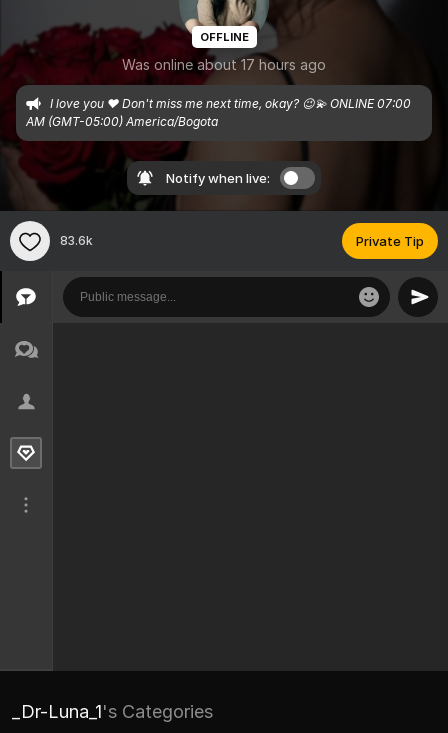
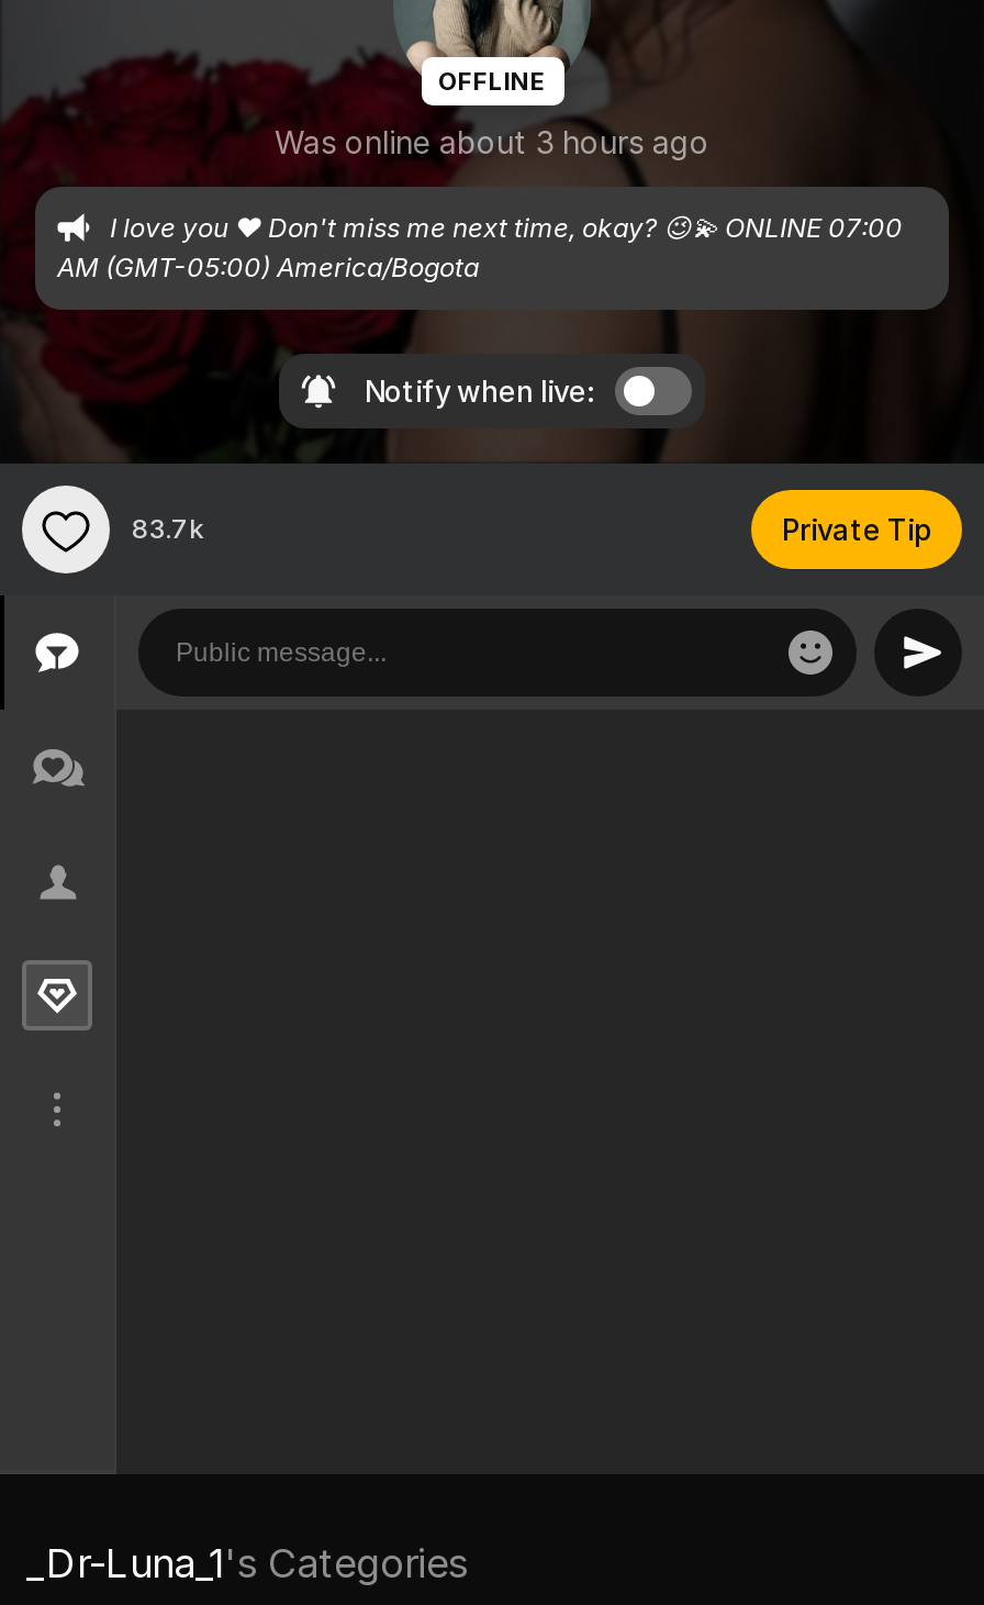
[122,56,326,73] Was online about 17 hours ago -> [275,123,709,160] Was online about 3 hours ago
[60,233,93,248] 83.6k -> [132,512,204,545] 83.7k

